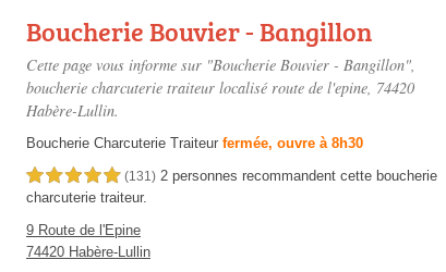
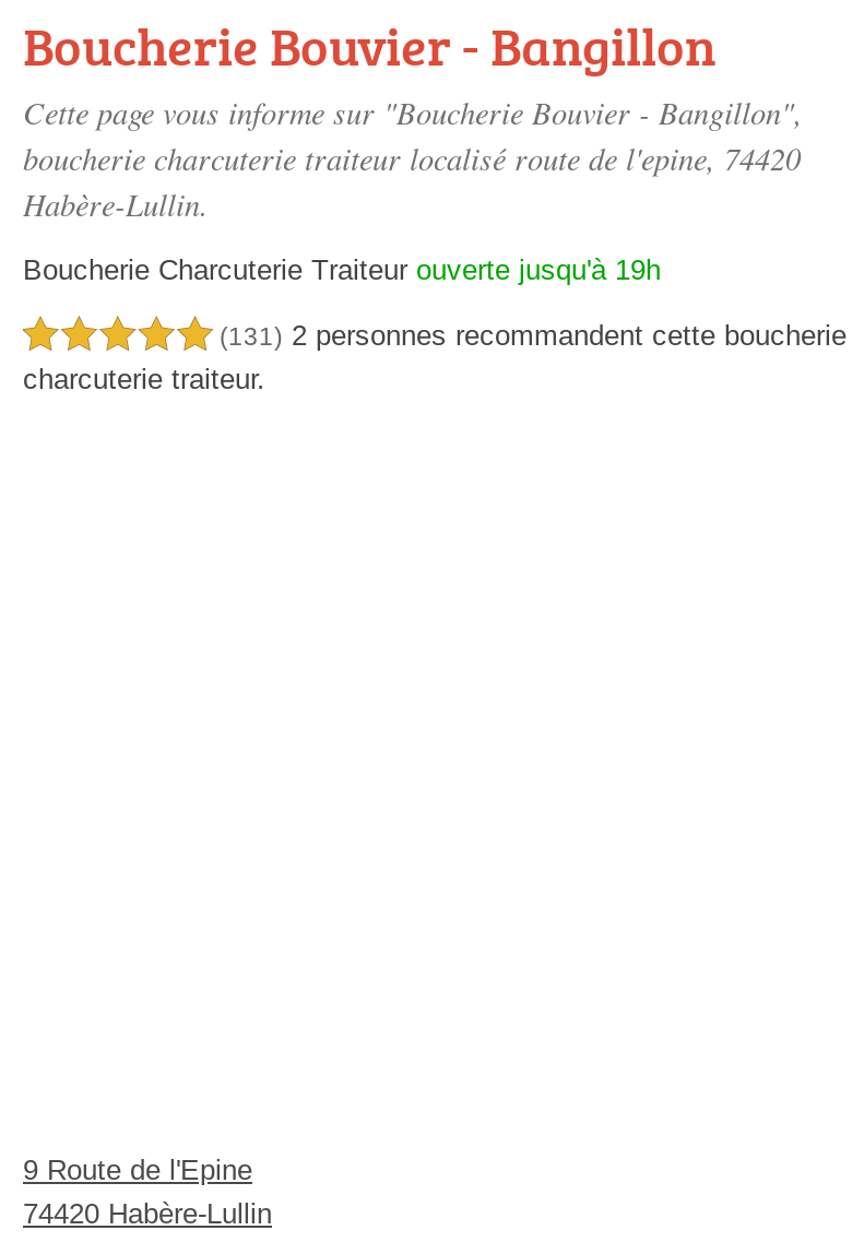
[26,135,363,151] Boucherie Charcuterie Traiteur fermée, ouvre à 8h30 -> [23,253,661,286] Boucherie Charcuterie Traiteur ouverte jusqu'à 19h

